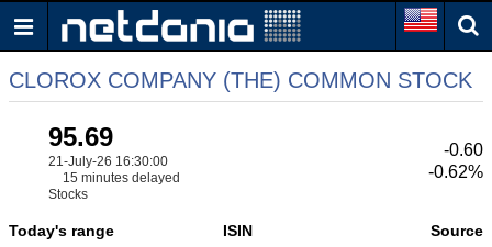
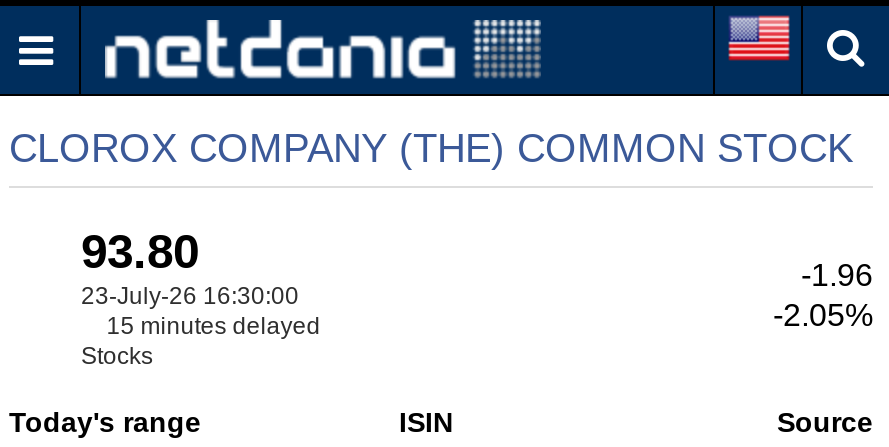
[48,122,168,169] 95.69 | 21-July-26 16:30:00 -> [81,224,299,310] 93.80 | 23-July-26 16:30:00
[444,141,483,159] -0.60 -> [801,258,873,292] -1.96
[428,162,483,181] -0.62% -> [773,298,873,332] -2.05%

